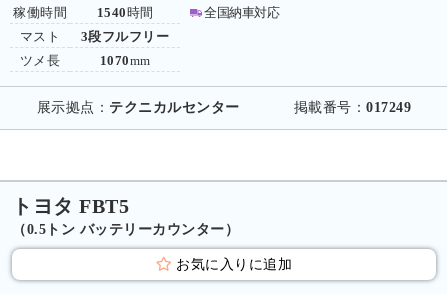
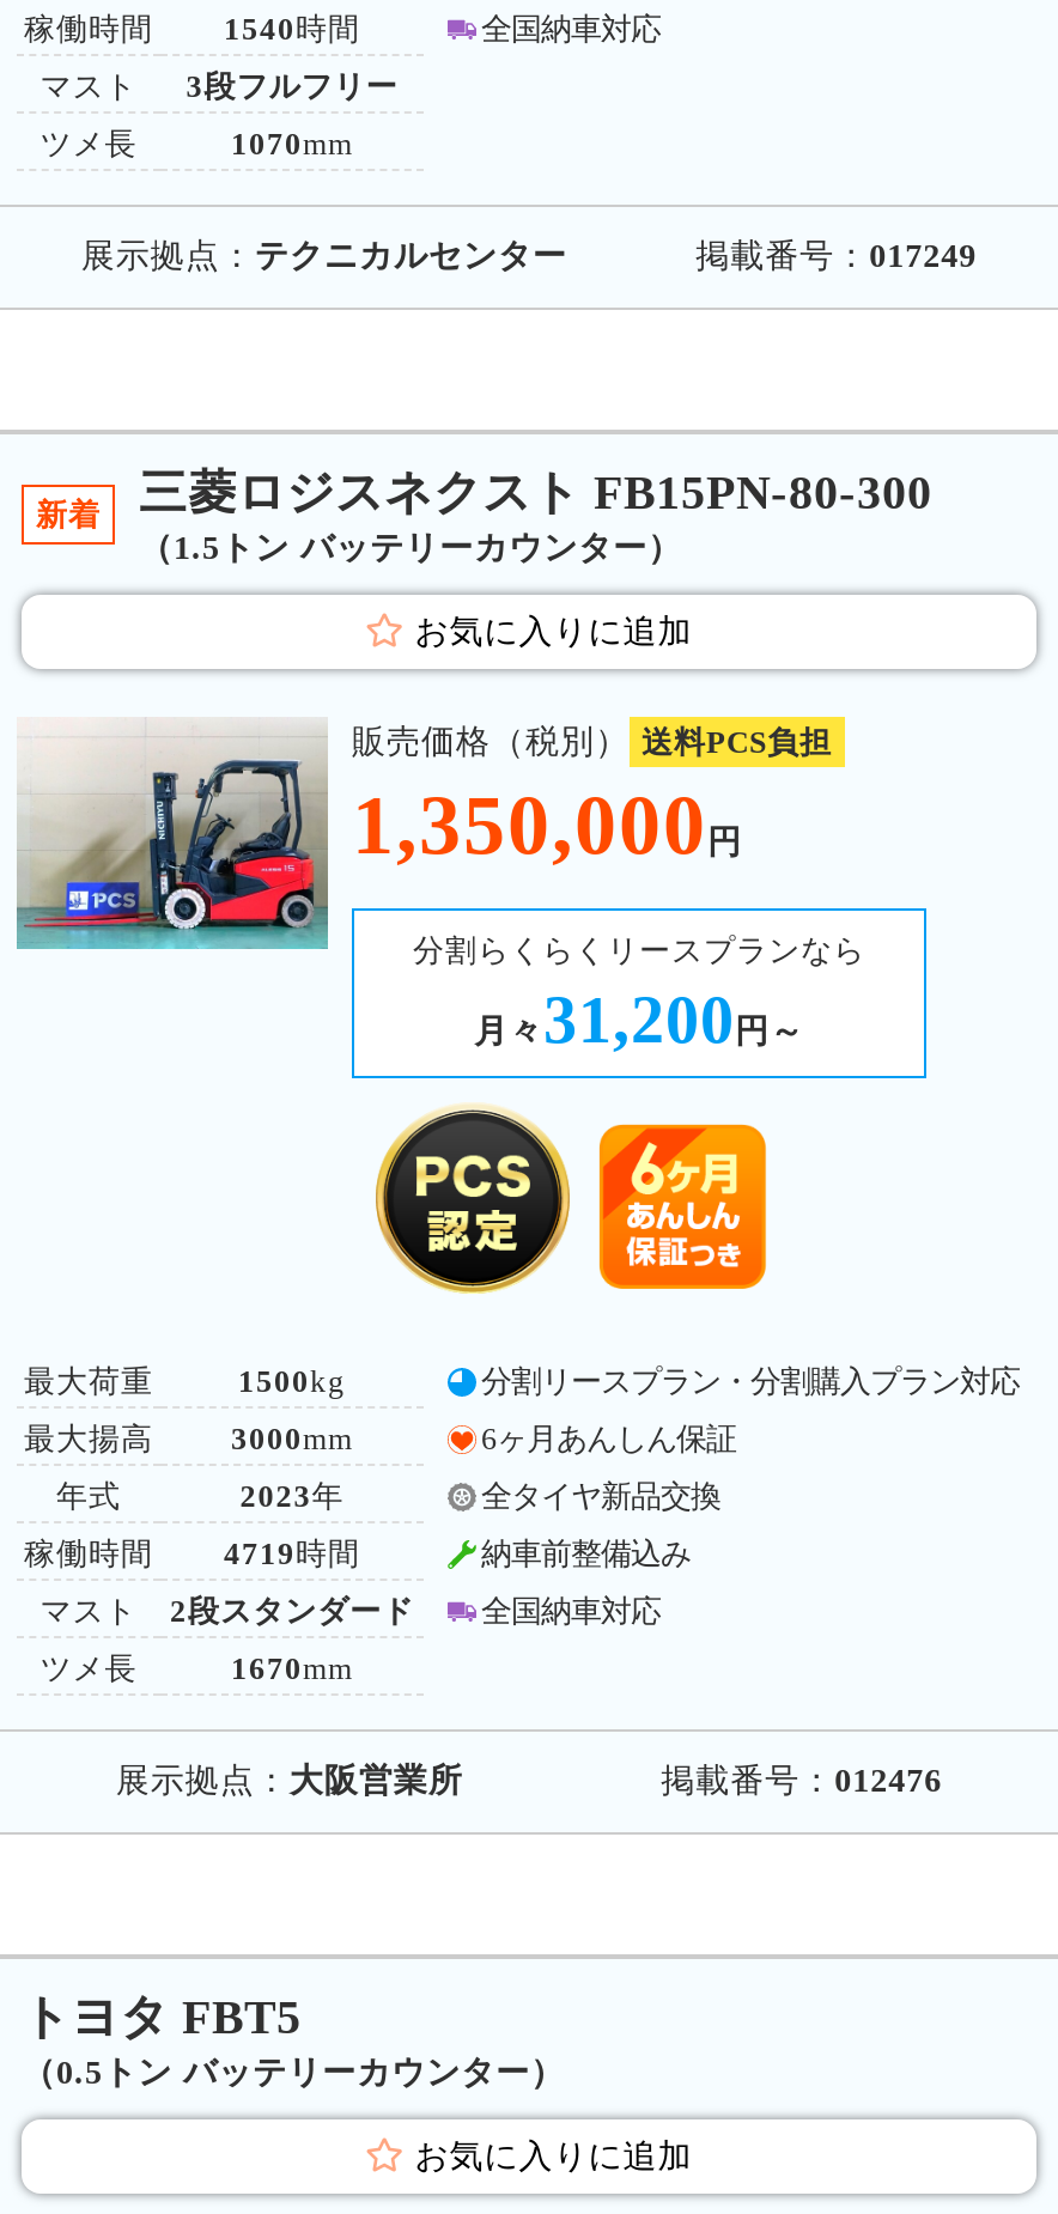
none -> [14,465,932,1056] [image] | 新着 | 三菱ロジスネクスト FB15PN-80-300 | （1.5トン バッテリーカウンター） | お気に入りに追加 | 販売価格（税別） 送料PCS負担 | 1,350,000円 | 分割らくらくリースプランなら | 月々31,200円～
none -> [24,1363,153,1686] 最大荷重 | 最大揚高 | 年式 | 稼働時間 | マスト | ツメ長
none -> [116,1762,942,1798] 展示拠点：大阪営業所 | 掲載番号：012476
none -> [170,1102,572,1686] [image] | 1500kg | 3000mm | 2023年 | 4719時間 | 2段スタンダード | 1670mm
none -> [481,1121,1020,1628] [image] | 分割リースプラン・分割購入プラン対応 | 6ヶ月あんしん保証 | 全タイヤ新品交換 | 納車前整備込み | 全国納車対応

